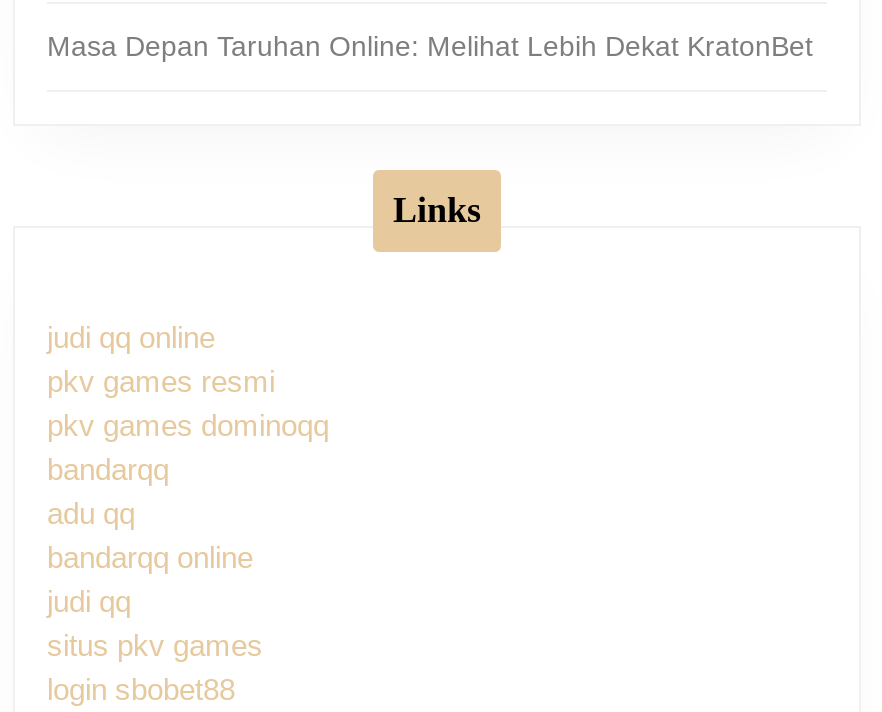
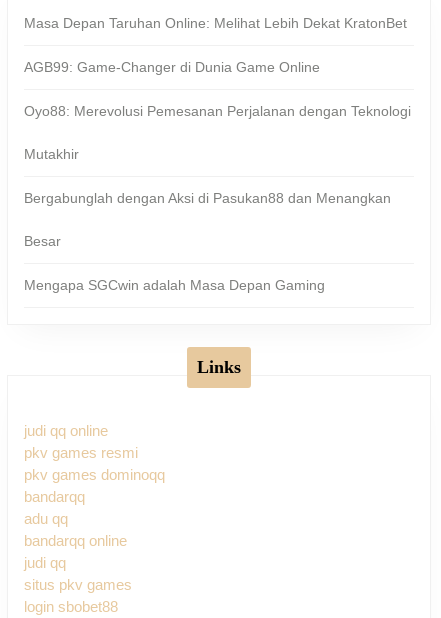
none -> [24,59,411,293] AGB99: Game-Changer di Dunia Game Online | Oyo88: Merevolusi Pemesanan Perjalanan dengan Teknologi | Mutakhir | Bergabunglah dengan Aksi di Pasukan88 dan Menangkan | Besar | Mengapa SGCwin adalah Masa Depan Gaming

